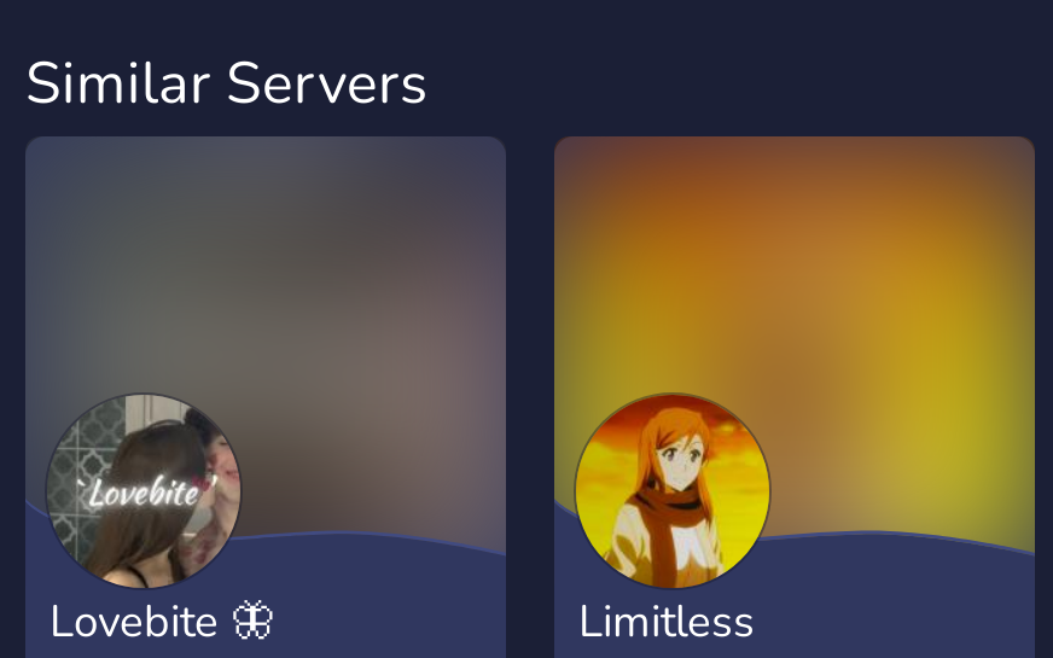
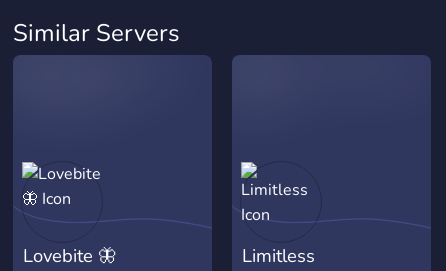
[554,136,1037,586] [image] -> none
[42,202,506,586] [image] -> none

